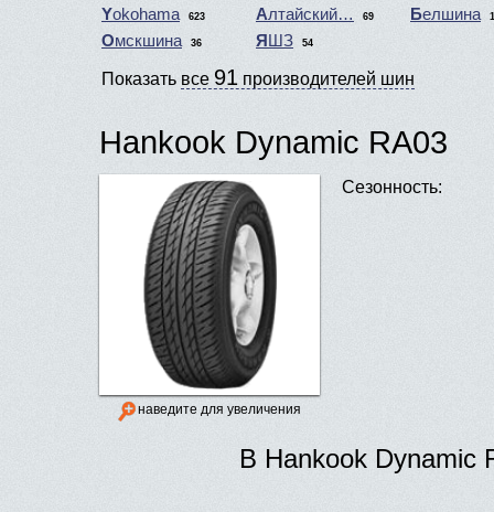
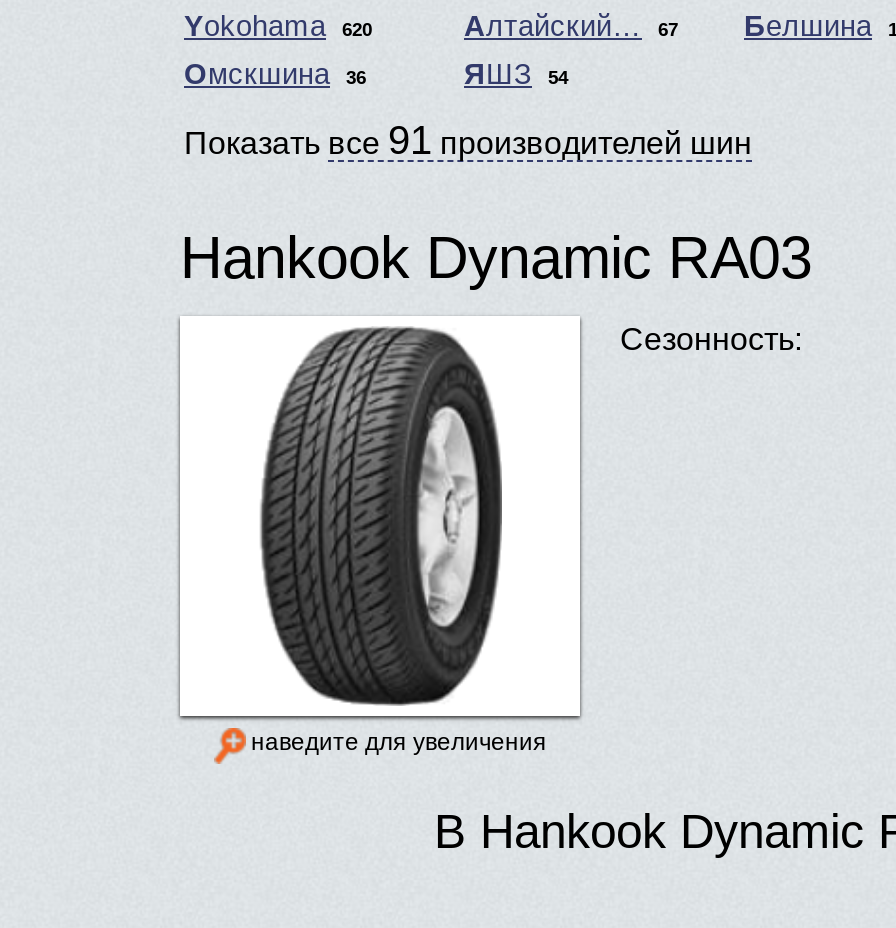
[112,6,205,23] Yokohama 623 -> [204,10,372,42] Yokohama 620
[268,6,374,23] Алтайский… 69 -> [486,10,678,42] Алтайский… 67

